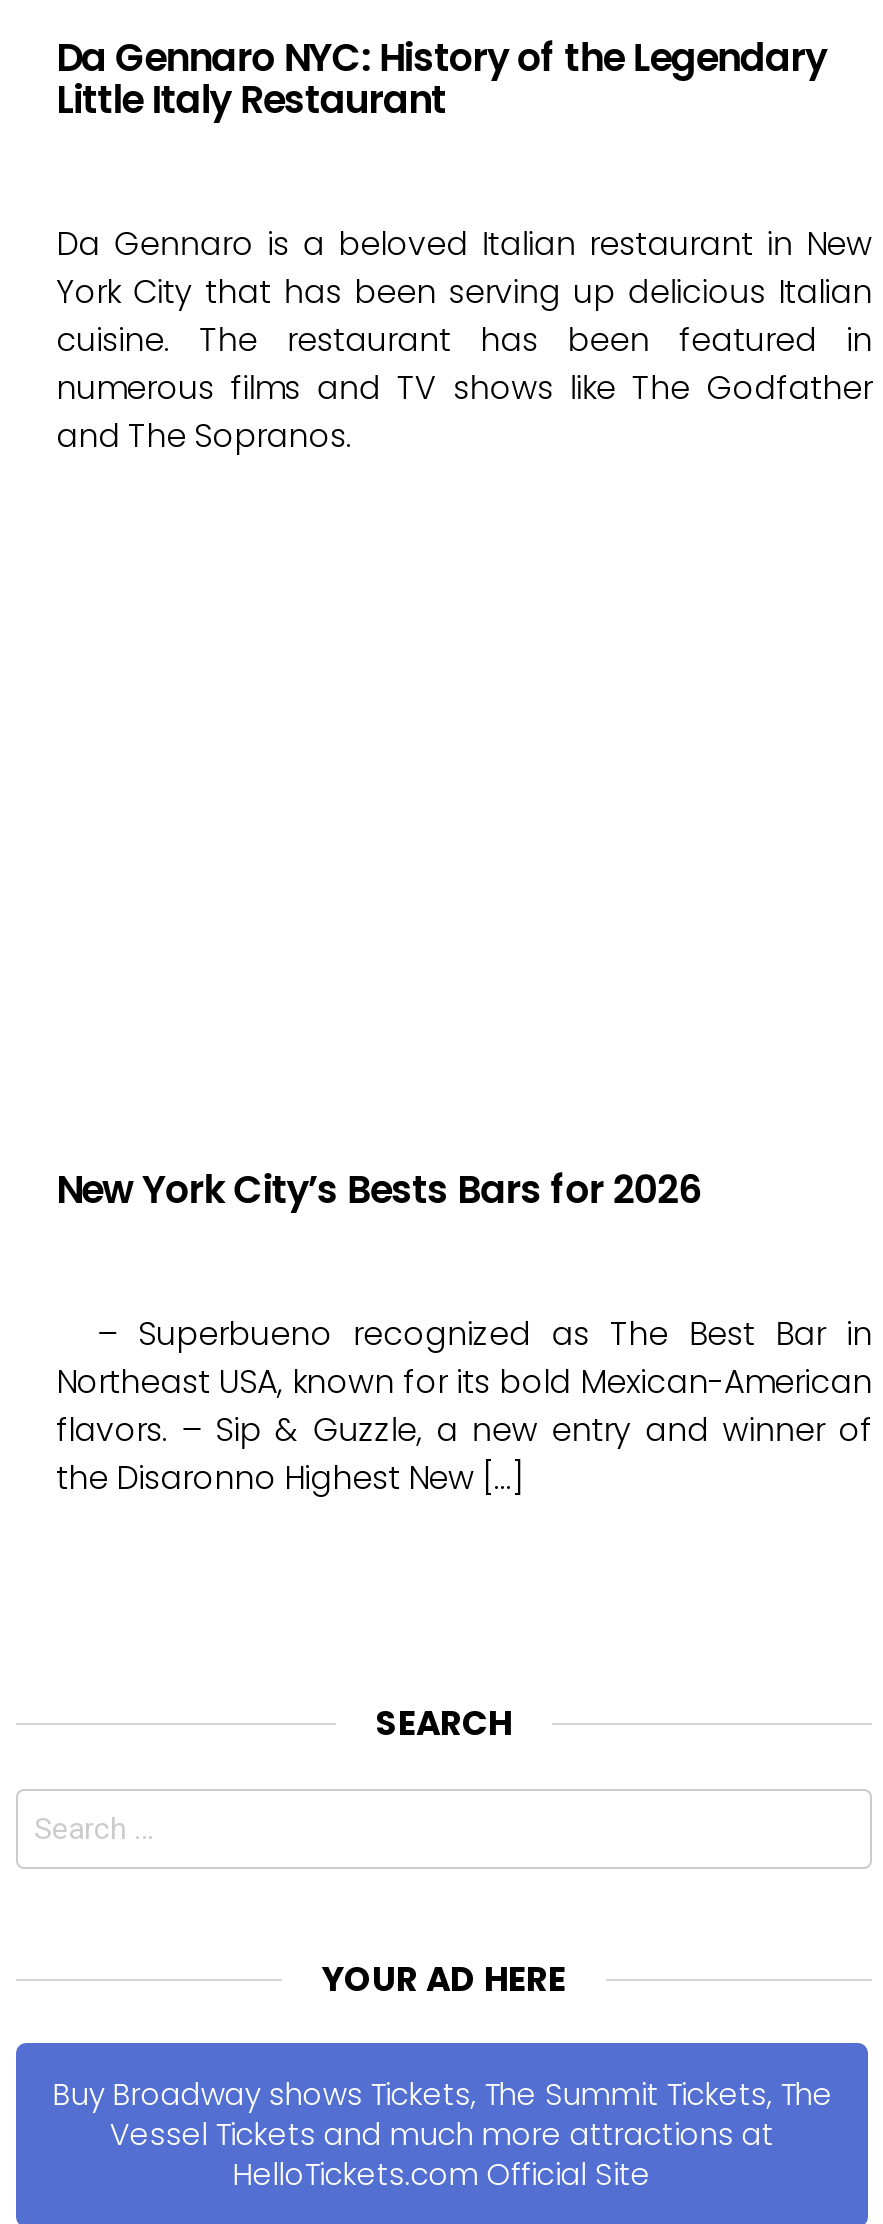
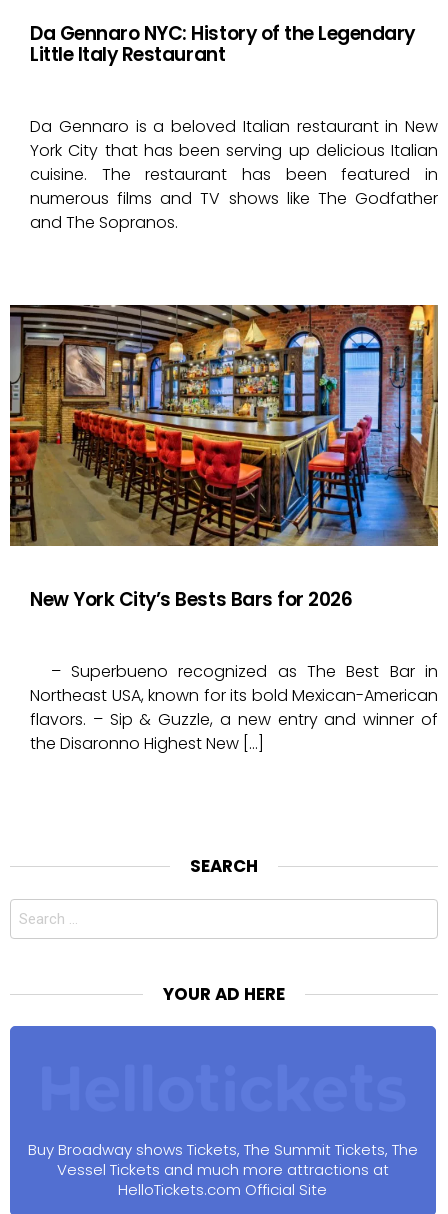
none -> [9,304,439,547] [image]

